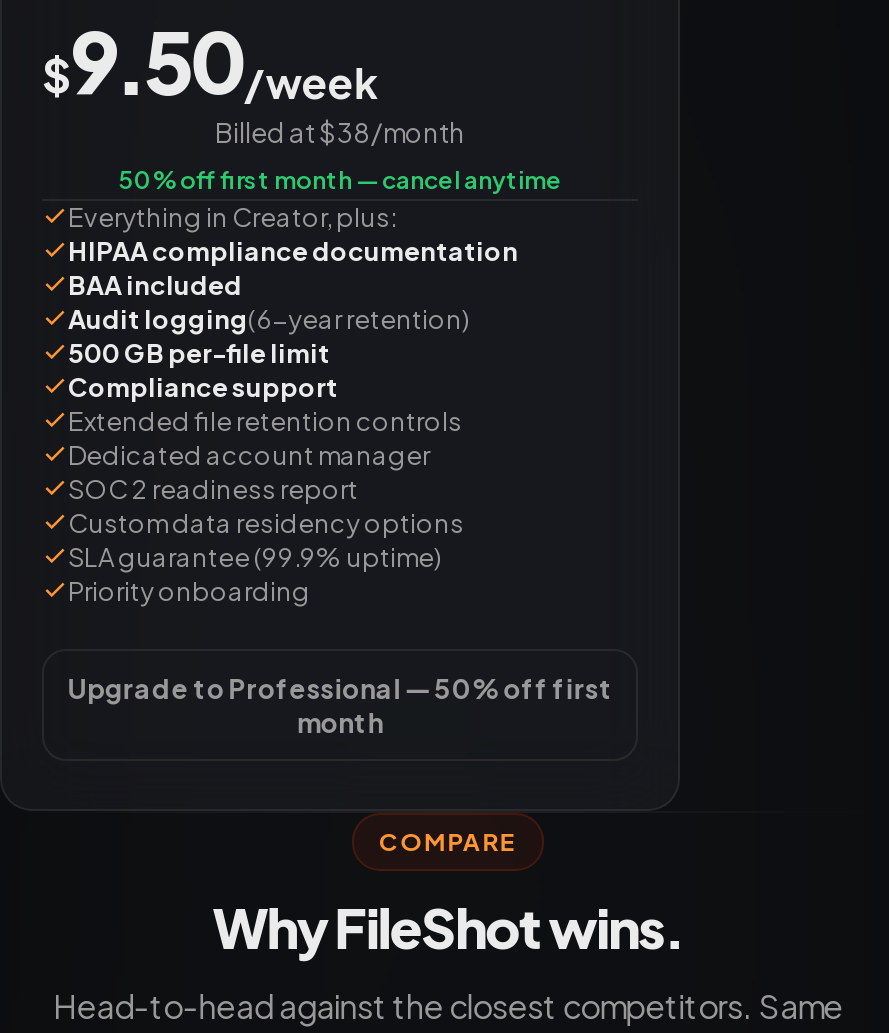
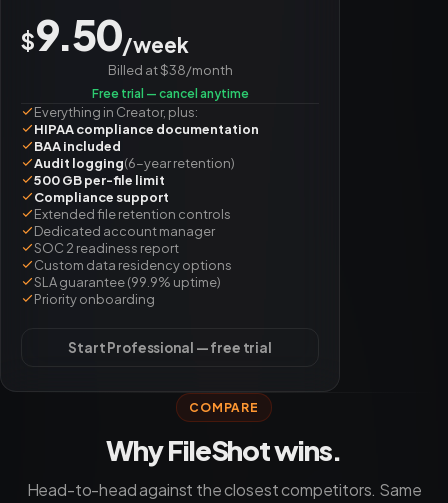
[118,164,562,194] 50% off first month — cancel anytime -> [91,86,248,101] Free trial — cancel anytime
[67,670,613,738] Upgrade to Professional — 50% off first | month -> [68,339,272,356] Start Professional — free trial

